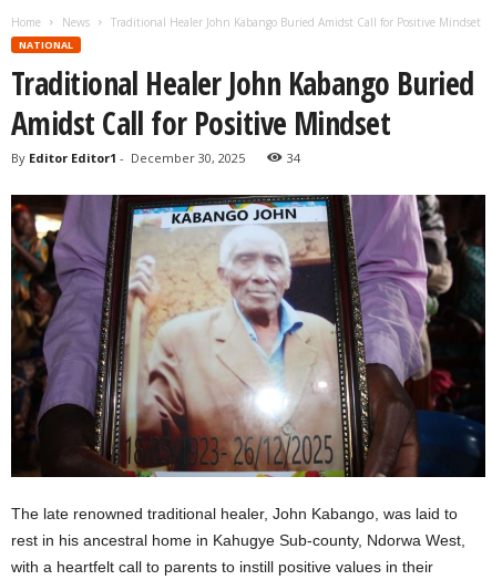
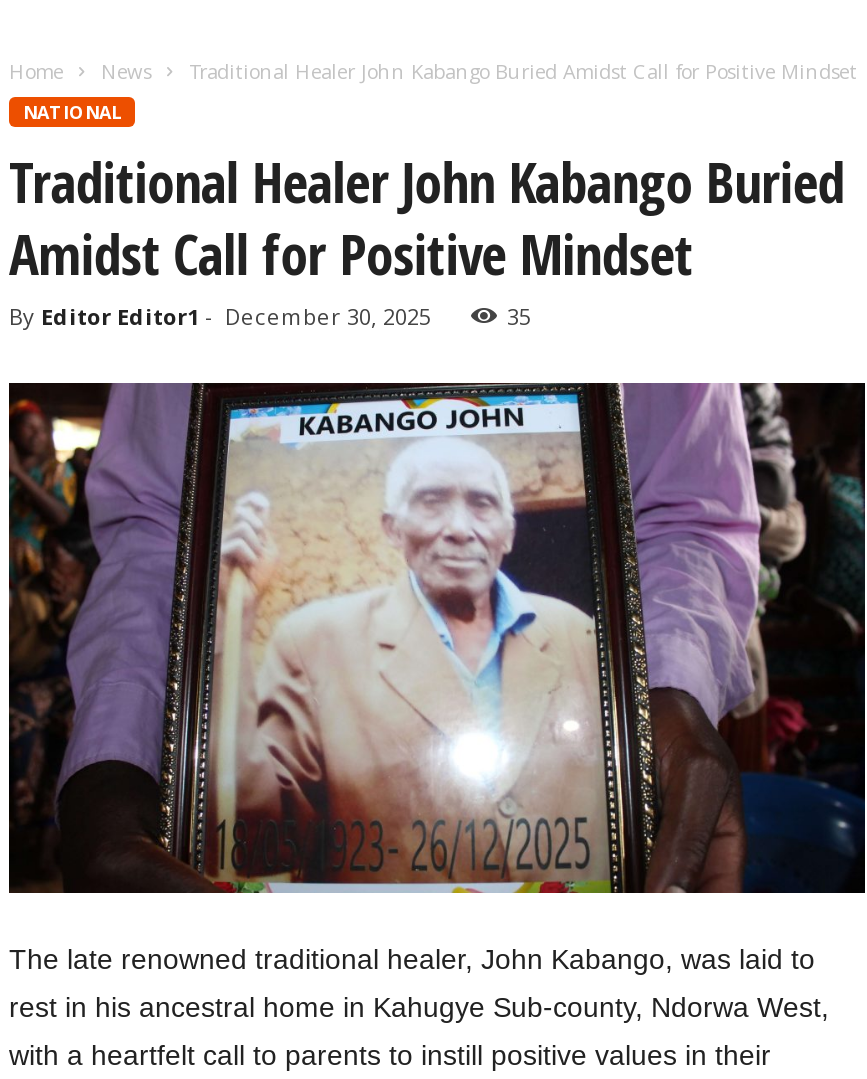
[287,150,300,166] 34 -> [507,302,531,332] 35

